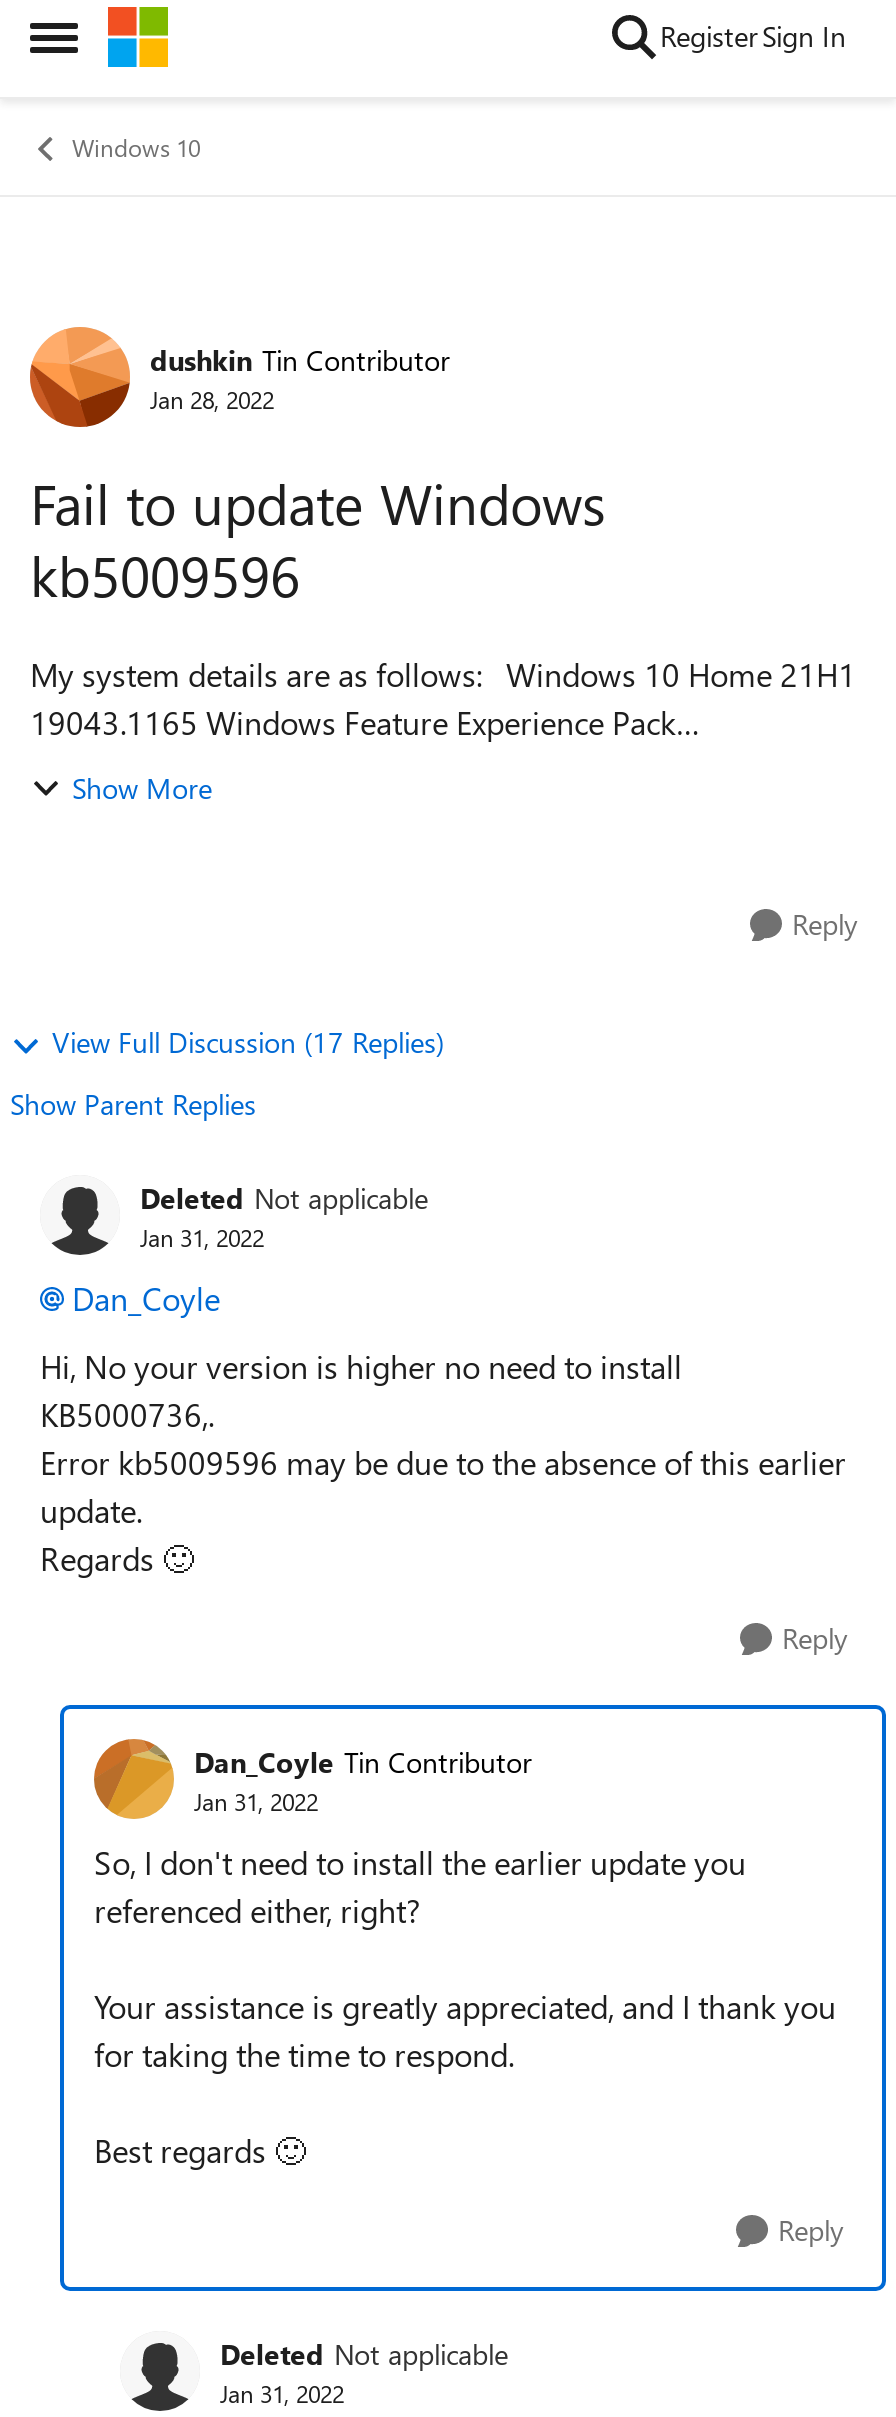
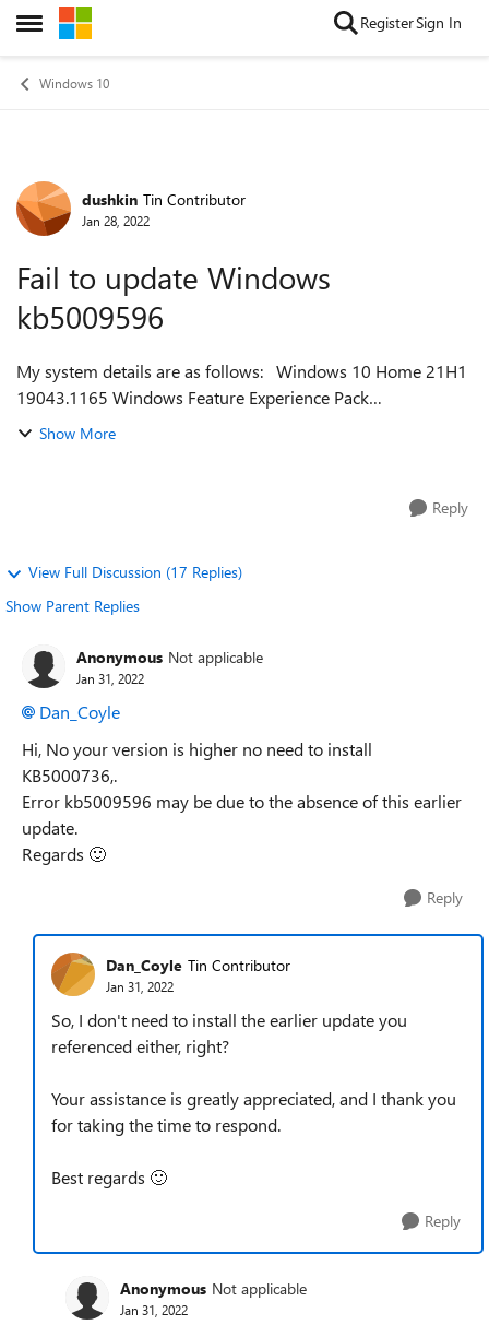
[140,1178,428,1216] Deleted Not applicable -> [76,646,263,667] Anonymous Not applicable
[220,2334,508,2372] Deleted Not applicable -> [120,1277,307,1298] Anonymous Not applicable

